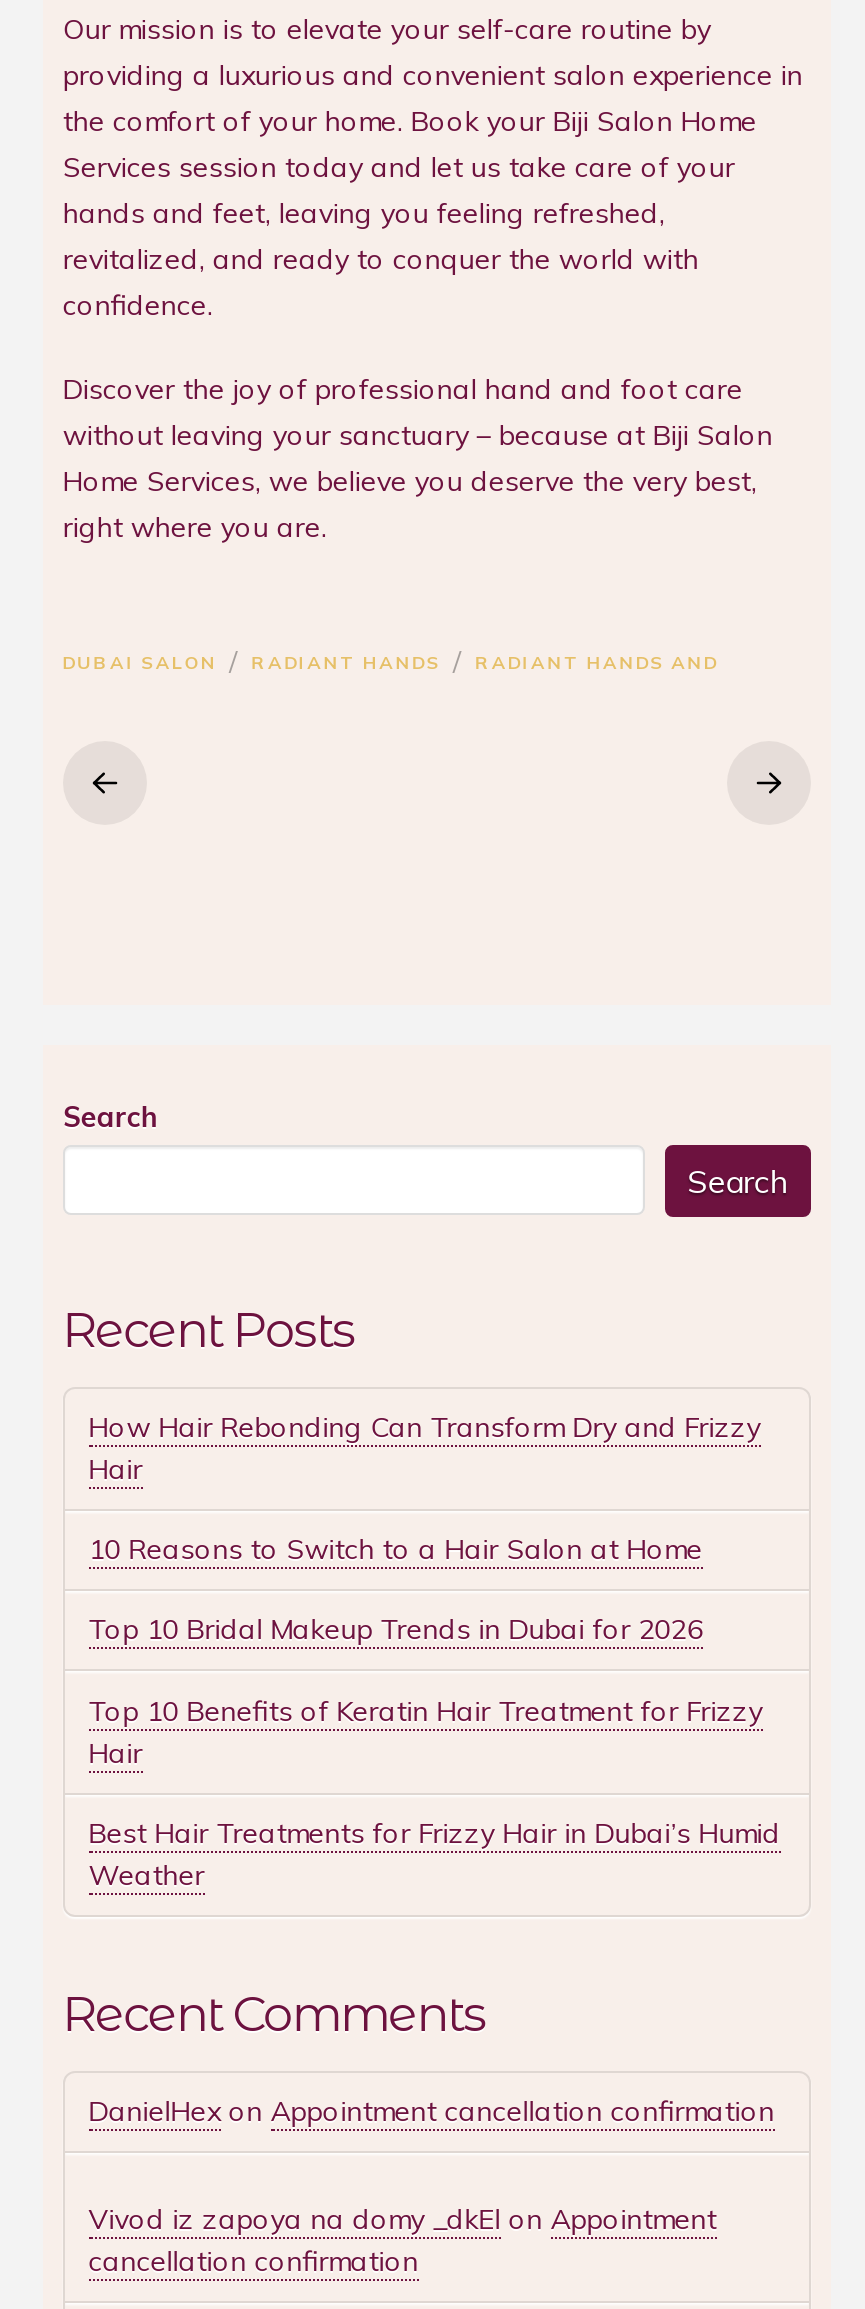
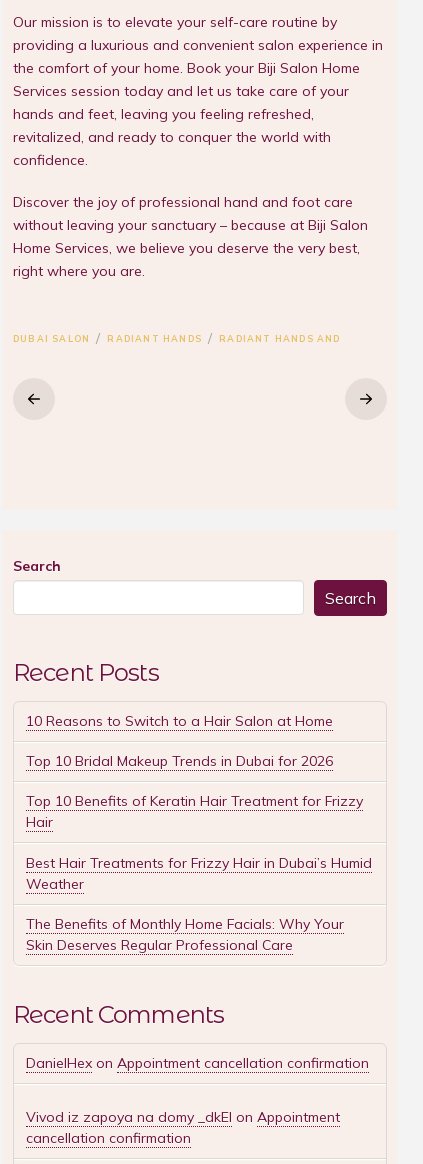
[89,1409,761,1487] How Hair Rebonding Can Transform Dry and Frizzy | Hair -> none
moved [89,1531,781,1892] -> [26,712,372,892]: 10 Reasons to Switch to a Hair Salon at Home | Top 10 Bridal Makeup Trends in Dubai for 2026 | Top 10 Benefits of Keratin Hair Treatment for Frizzy | Hair | Best Hair Treatments for Frizzy Hair in Dubai’s Humid | Weather
none -> [26,915,344,954] The Benefits of Monthly Home Facials: Why Your | Skin Deserves Regular Professional Care

